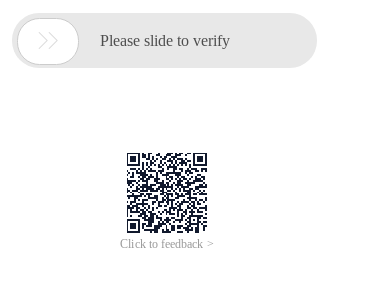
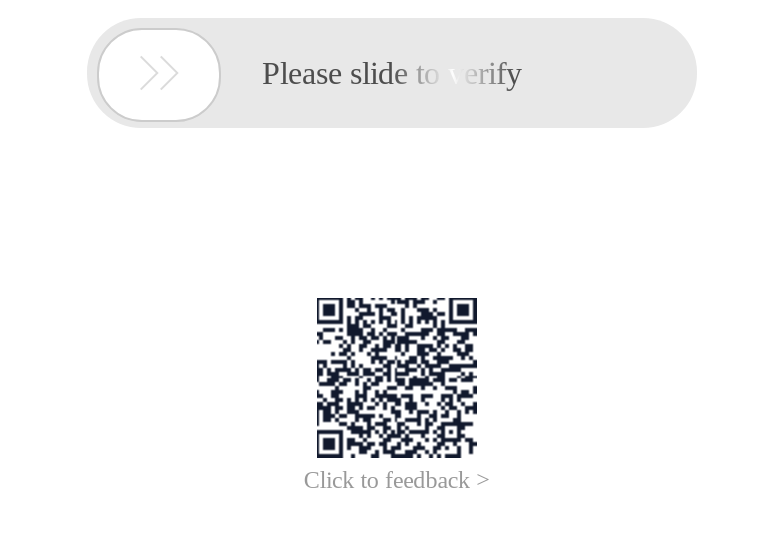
[126,153,208,234] [image] -> [317,296,477,460] [image]

